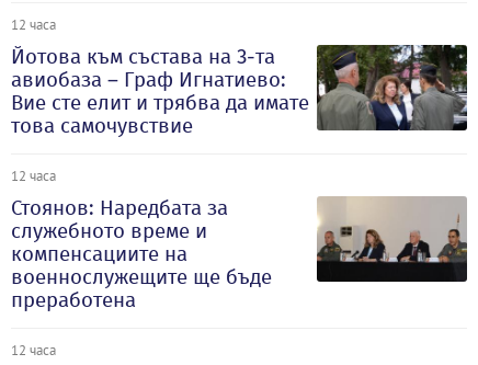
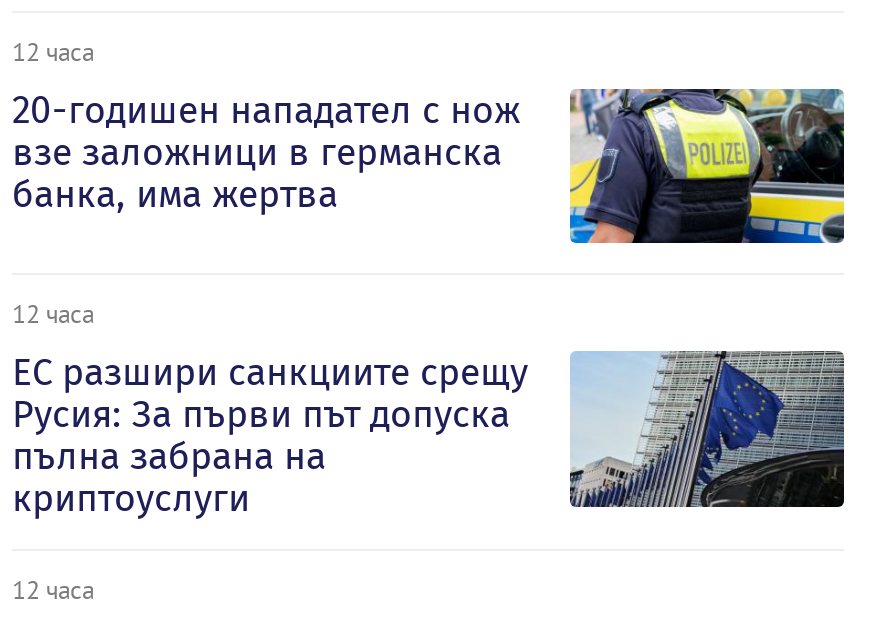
[11,44,468,138] [image] | Йотова към състава на 3-та | авиобаза – Граф Игнатиево: | Вие сте елит и трябва да имате | това самочувствие -> [12,86,846,244] [image] | 20-годишен нападател с нож | взе заложници в германска | банка, има жертва
[11,195,467,313] [image] | Стоянов: Наредбата за | служебното време и | компенсациите на | военнослужещите ще бъде | преработена -> [12,350,844,522] [image] | ЕС разшири санкциите срещу | Русия: За първи път допуска | пълна забрана на | криптоуслуги

